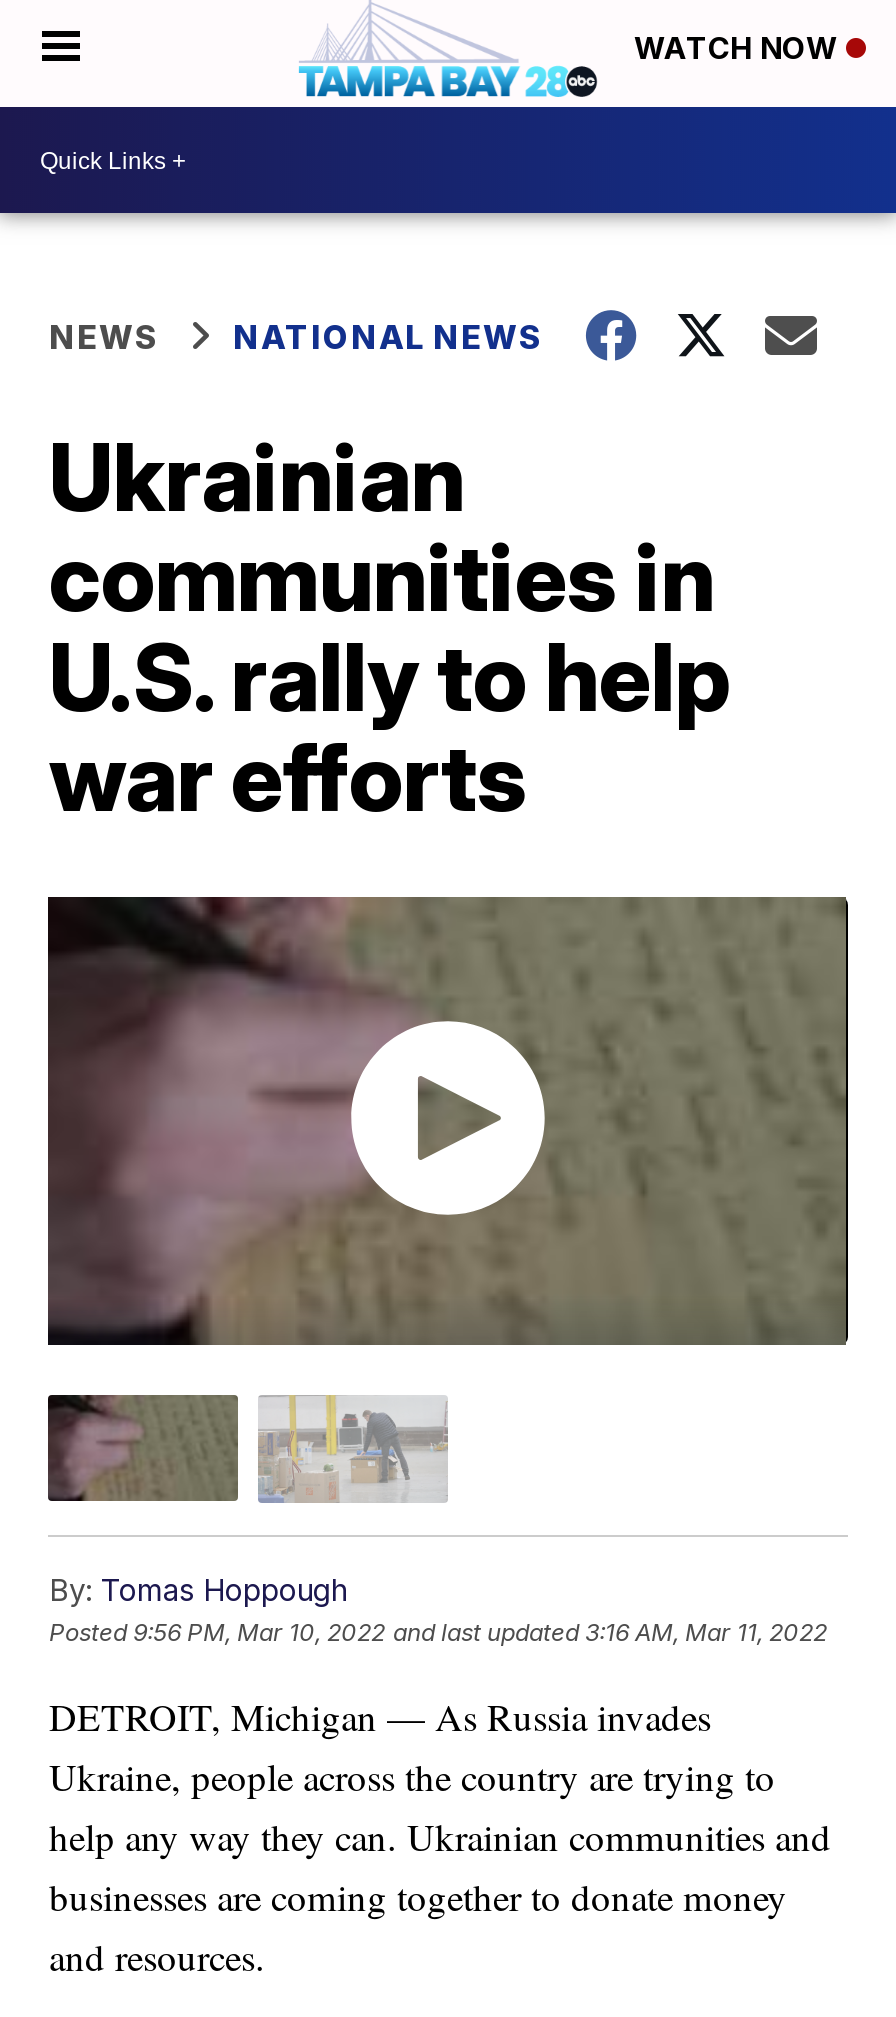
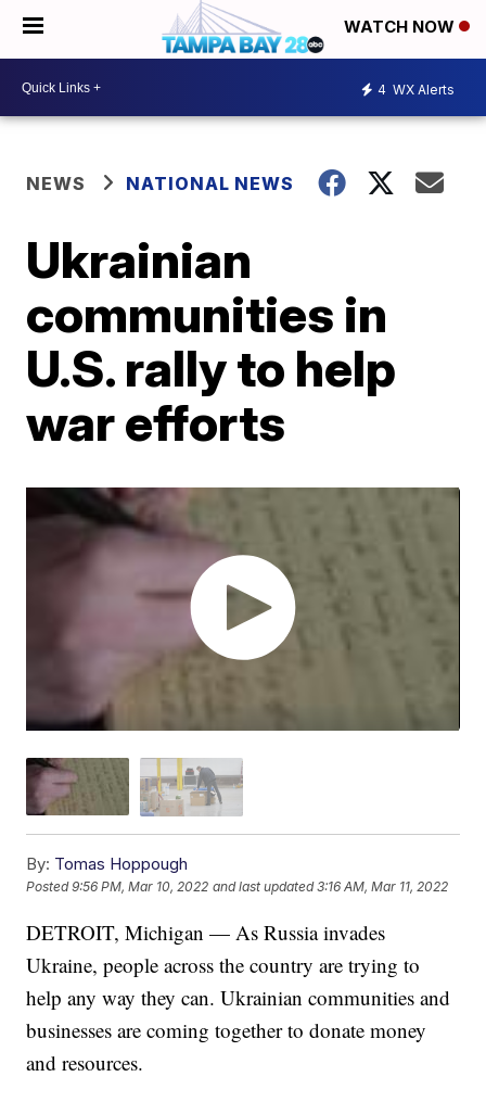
none -> [378,81,455,97] 4 WX Alerts

